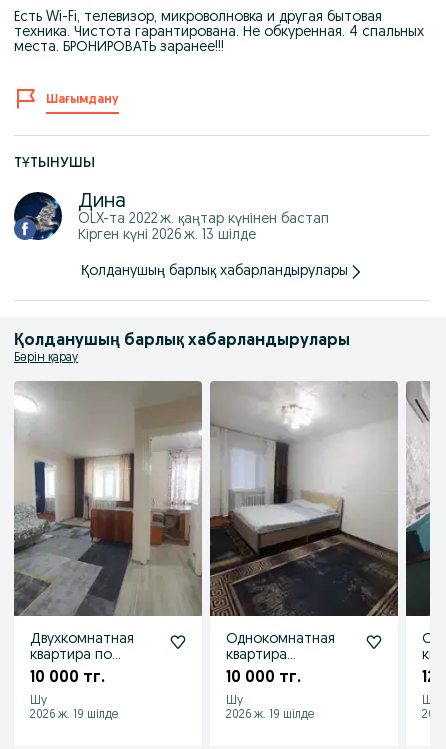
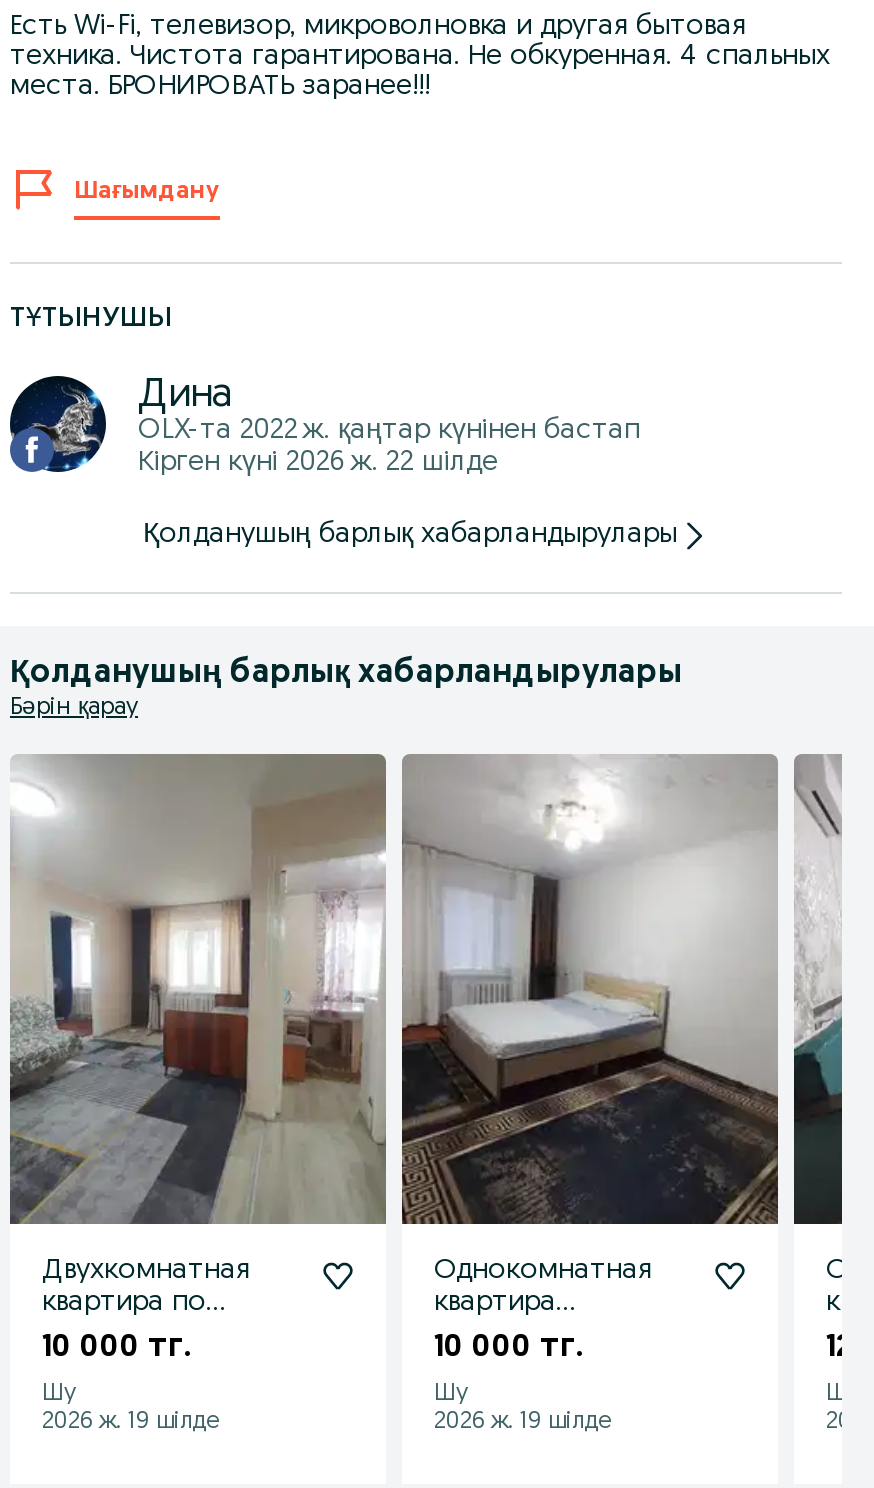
[78,228,256,243] Кірген күні 2026 ж. 13 шілде -> [138,448,498,478] Кірген күні 2026 ж. 22 шілде

